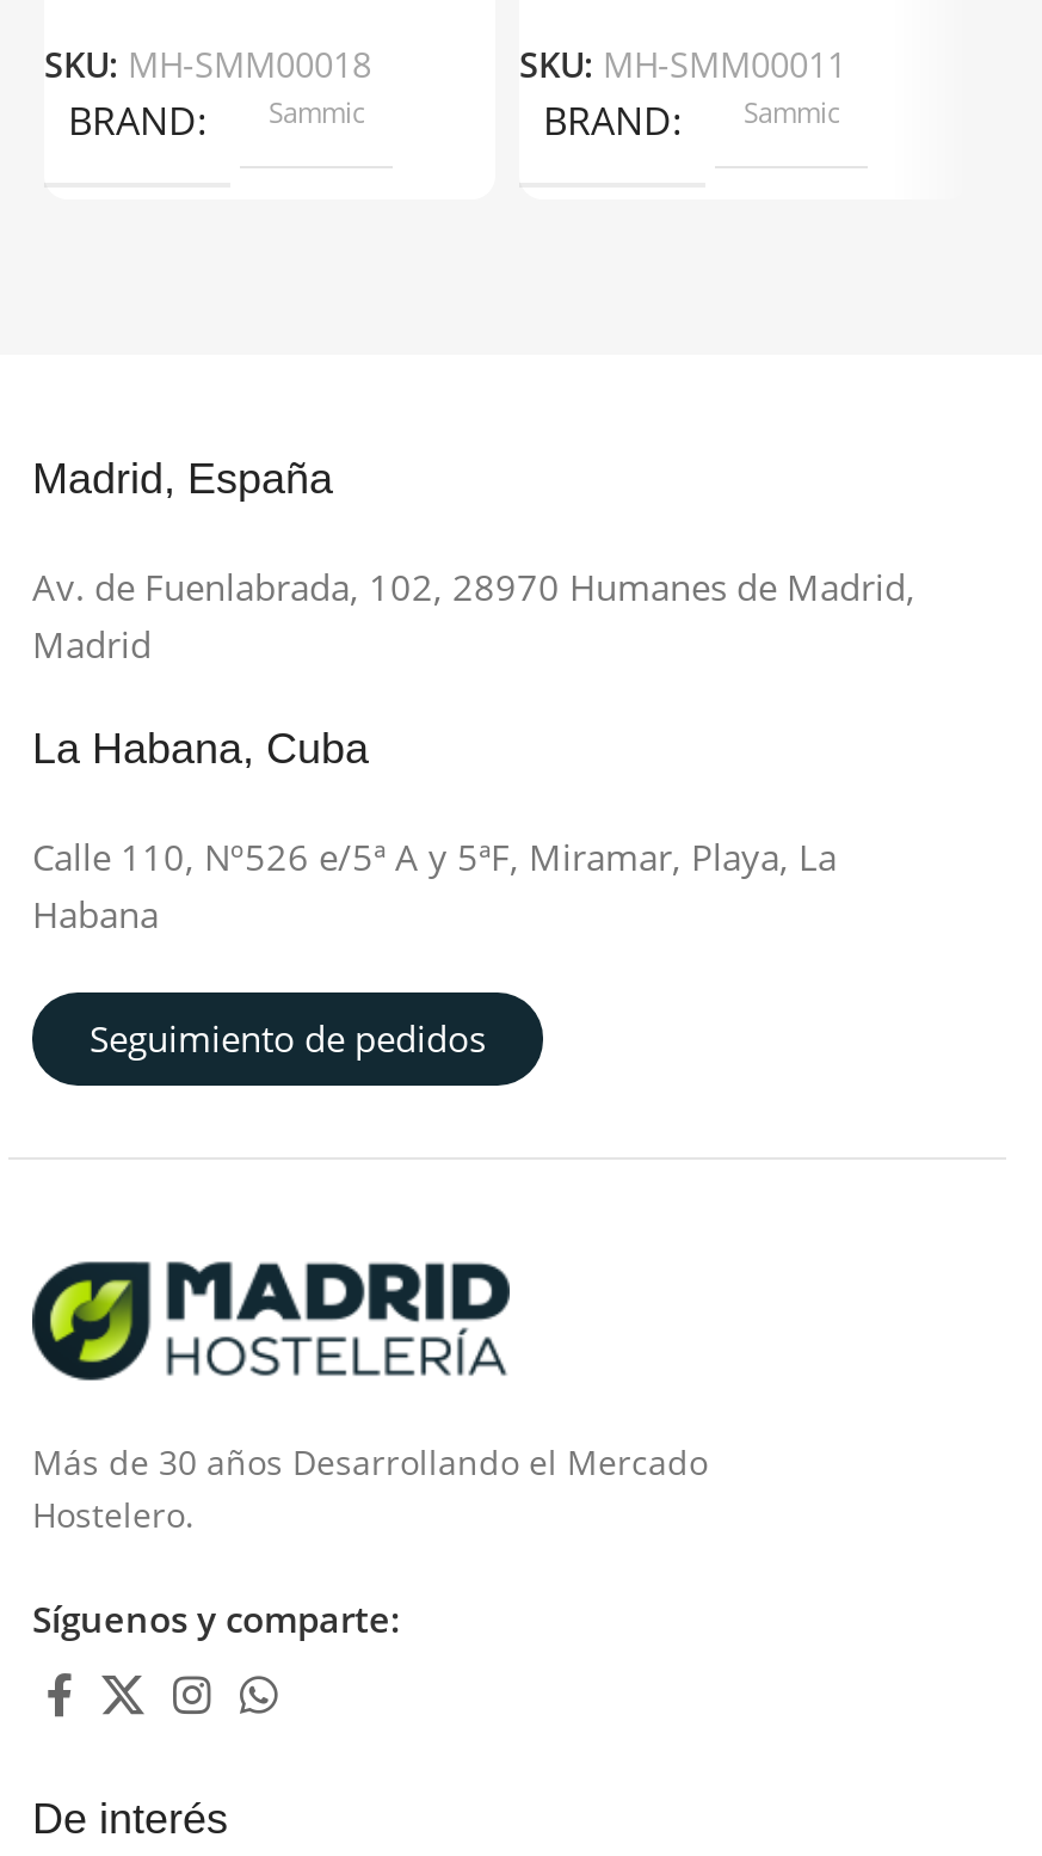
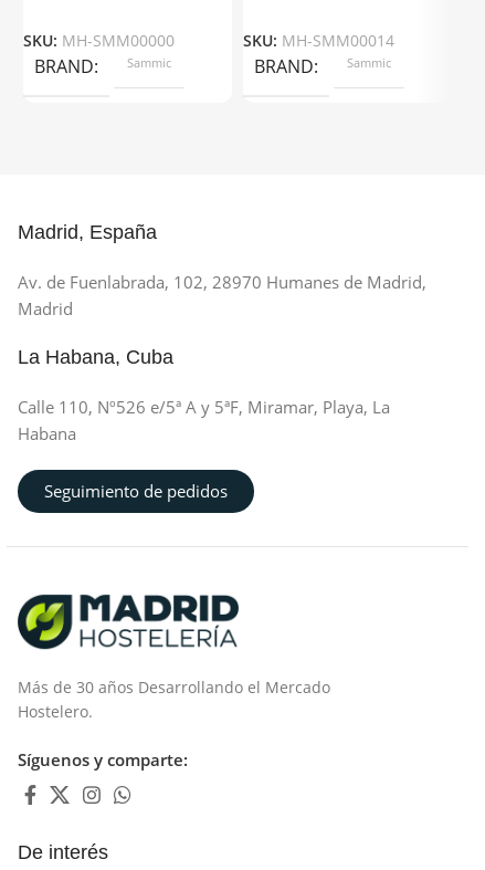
[44,42,371,87] SKU: MH-SMM00018 -> [23,30,175,51] SKU: MH-SMM00000
[519,42,846,87] SKU: MH-SMM00011 -> [243,30,394,51] SKU: MH-SMM00014

